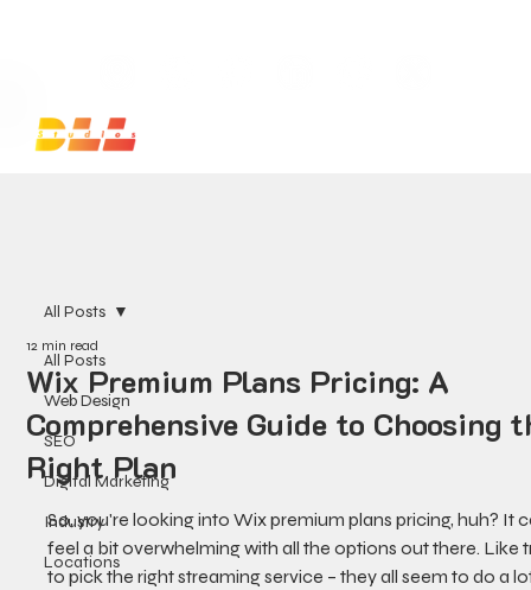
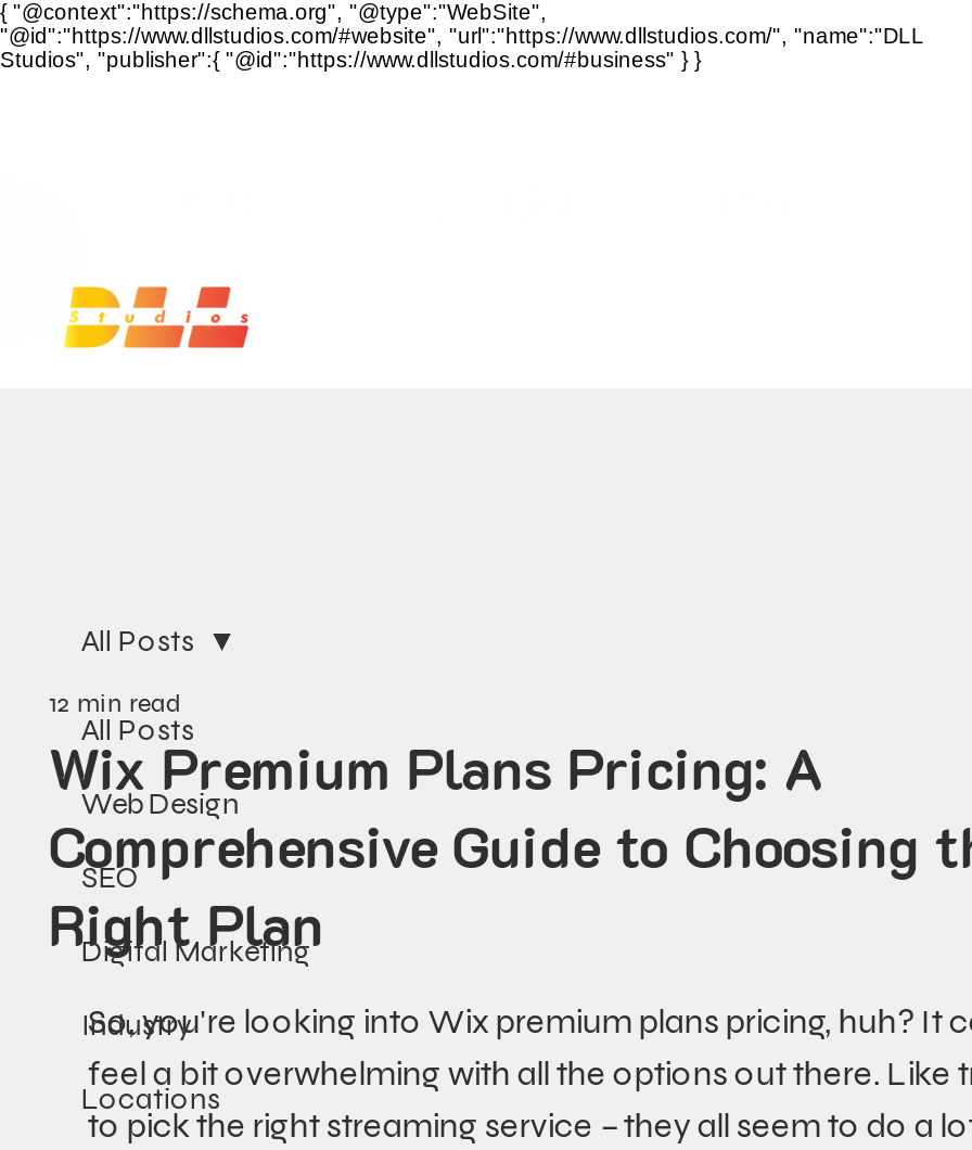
none -> [0,0,924,72] { "@context":"https://schema.org", "@type":"WebSite", | "@id":"https://www.dllstudios.com/#website", "url":"https://www.dllstudios.com/", "name":"DLL | Studios", "publisher":{ "@id":"https://www.dllstudios.com/#business" } }

